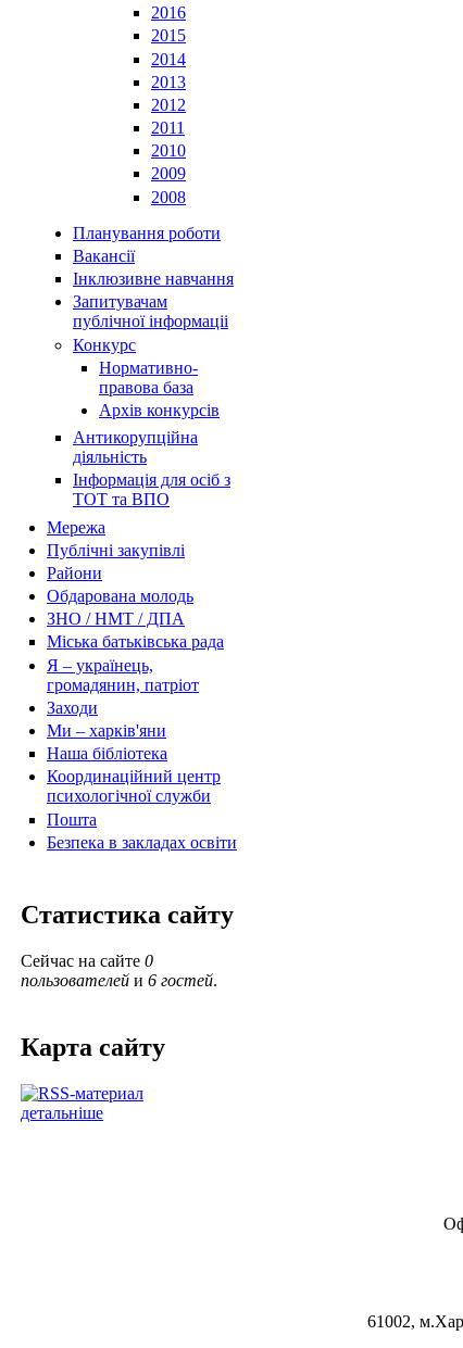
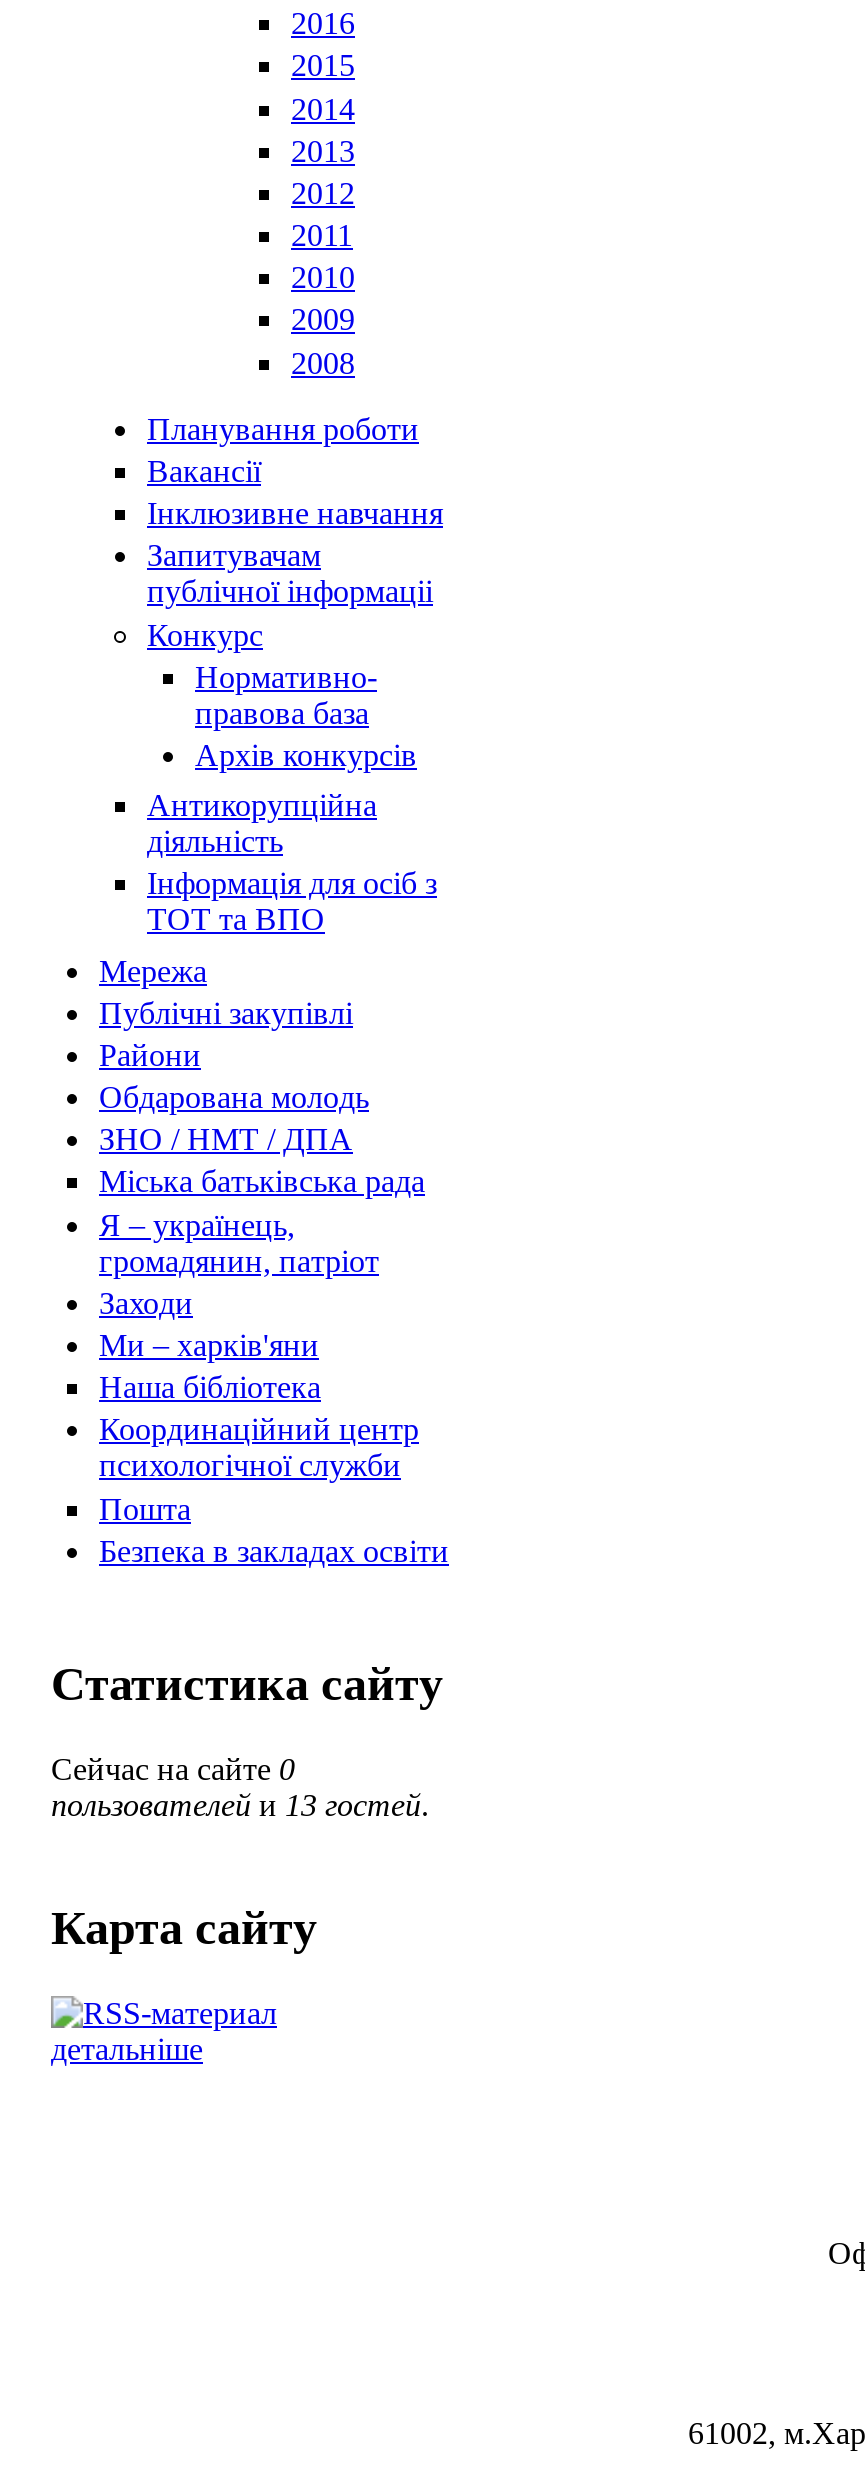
[21,971,217,989] пользователей и 6 гостей. -> [51,1787,429,1821] пользователей и 13 гостей.

